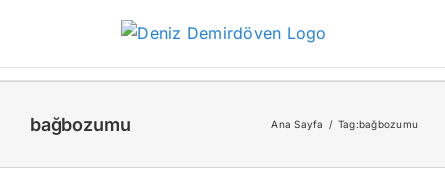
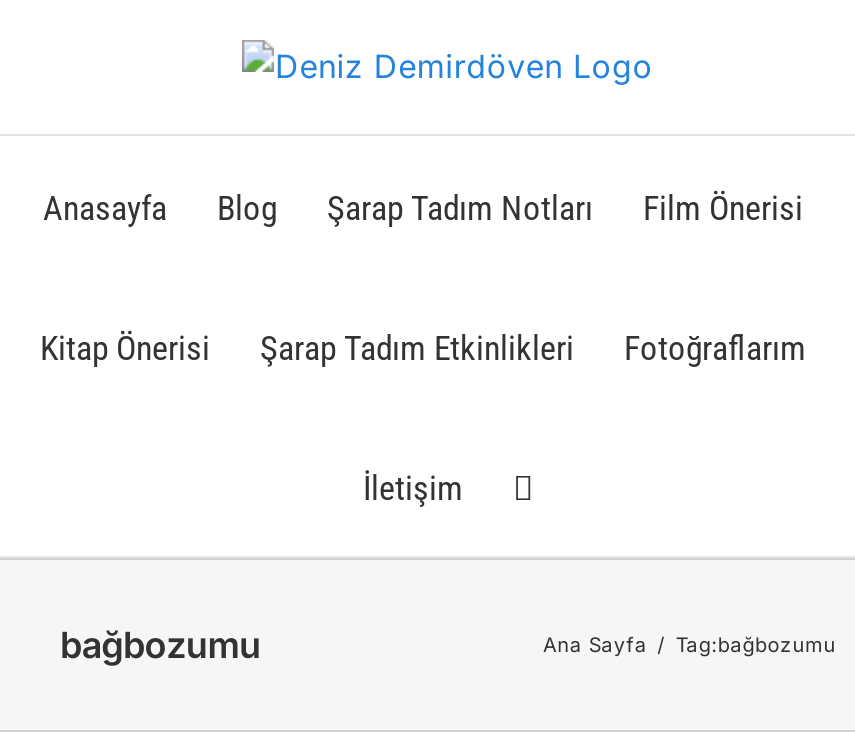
none -> [40,188,806,508] Anasayfa | Blog | Şarap Tadım Notları | Film Önerisi | Kitap Önerisi | Şarap Tadım Etkinlikleri | Fotoğraflarım | İletişim

